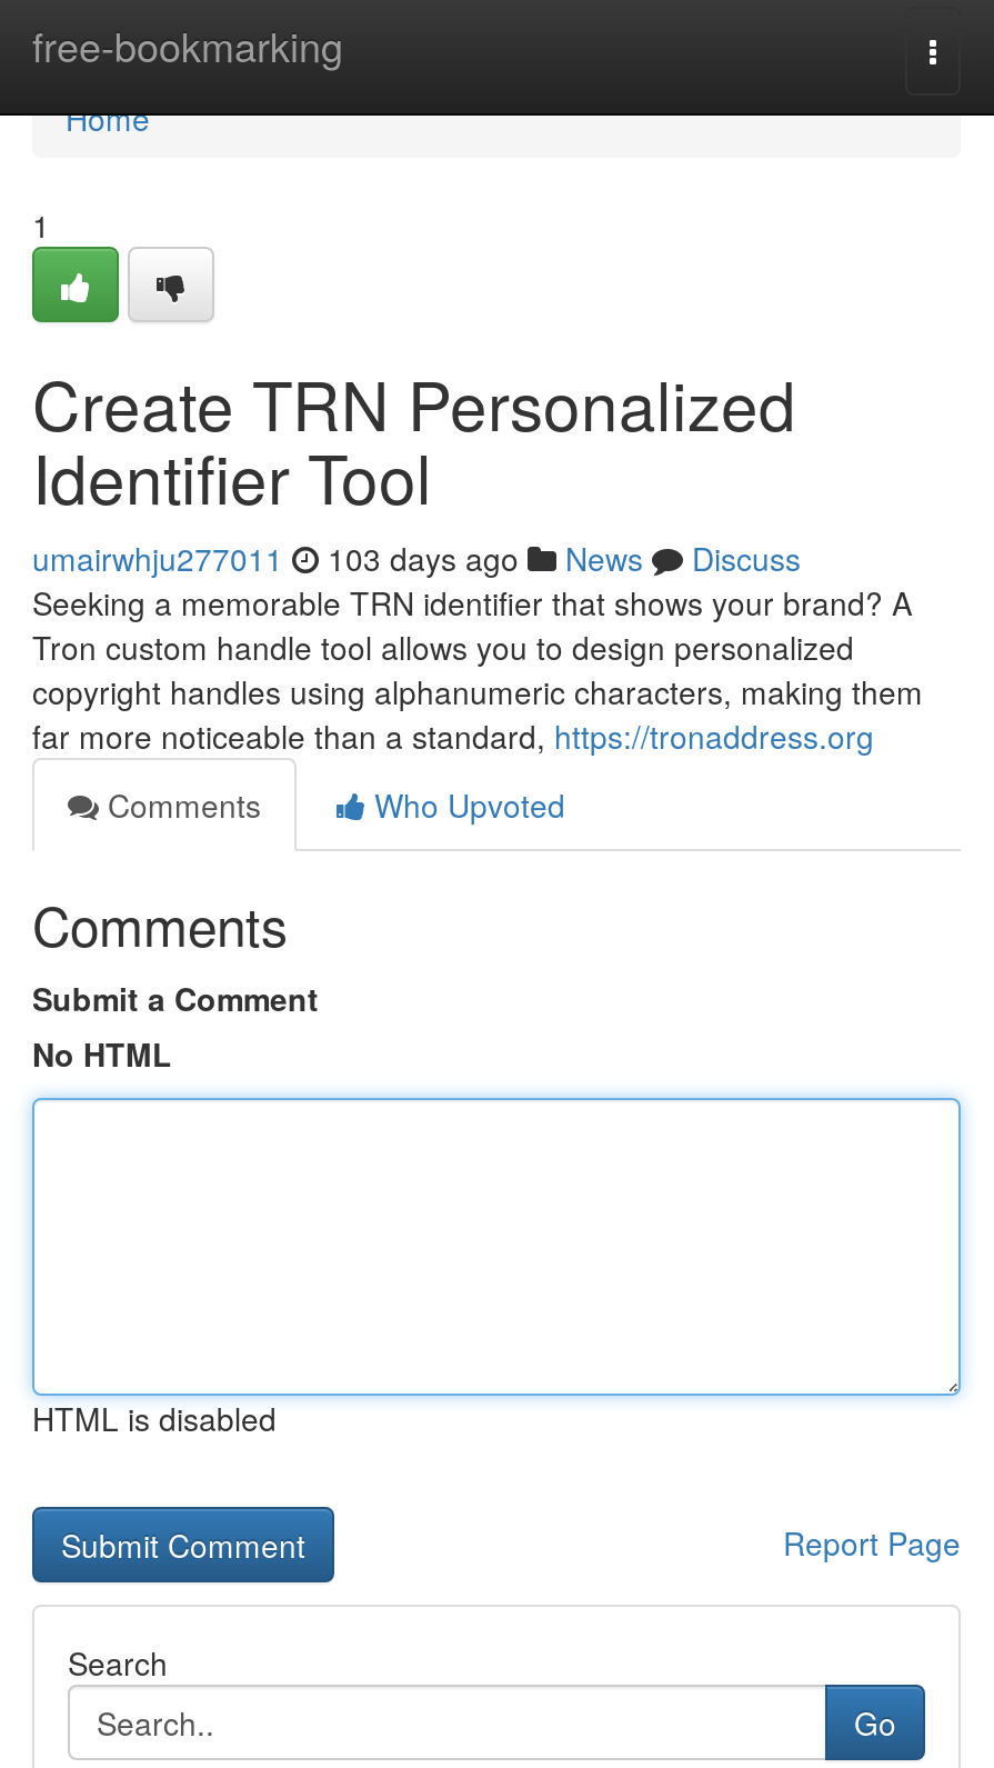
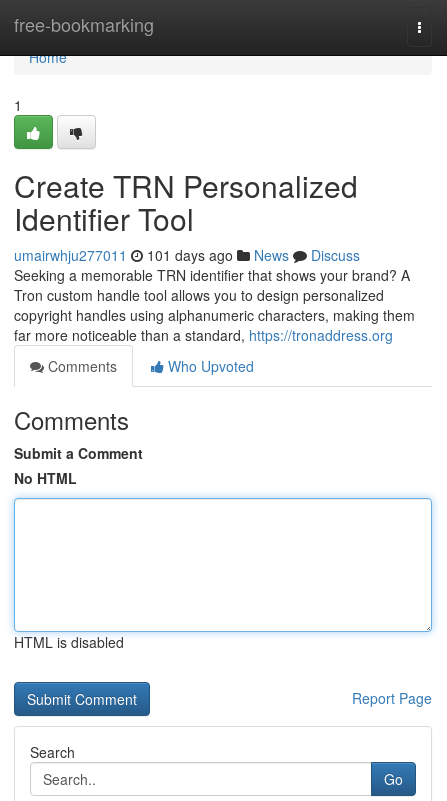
[32,536,801,580] umairwhju277011 103 days ago News Discuss -> [14,245,360,265] umairwhju277011 101 days ago News Discuss

